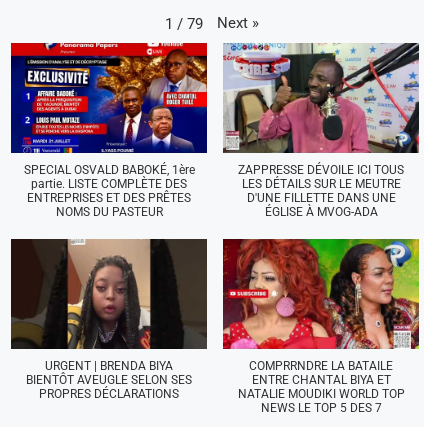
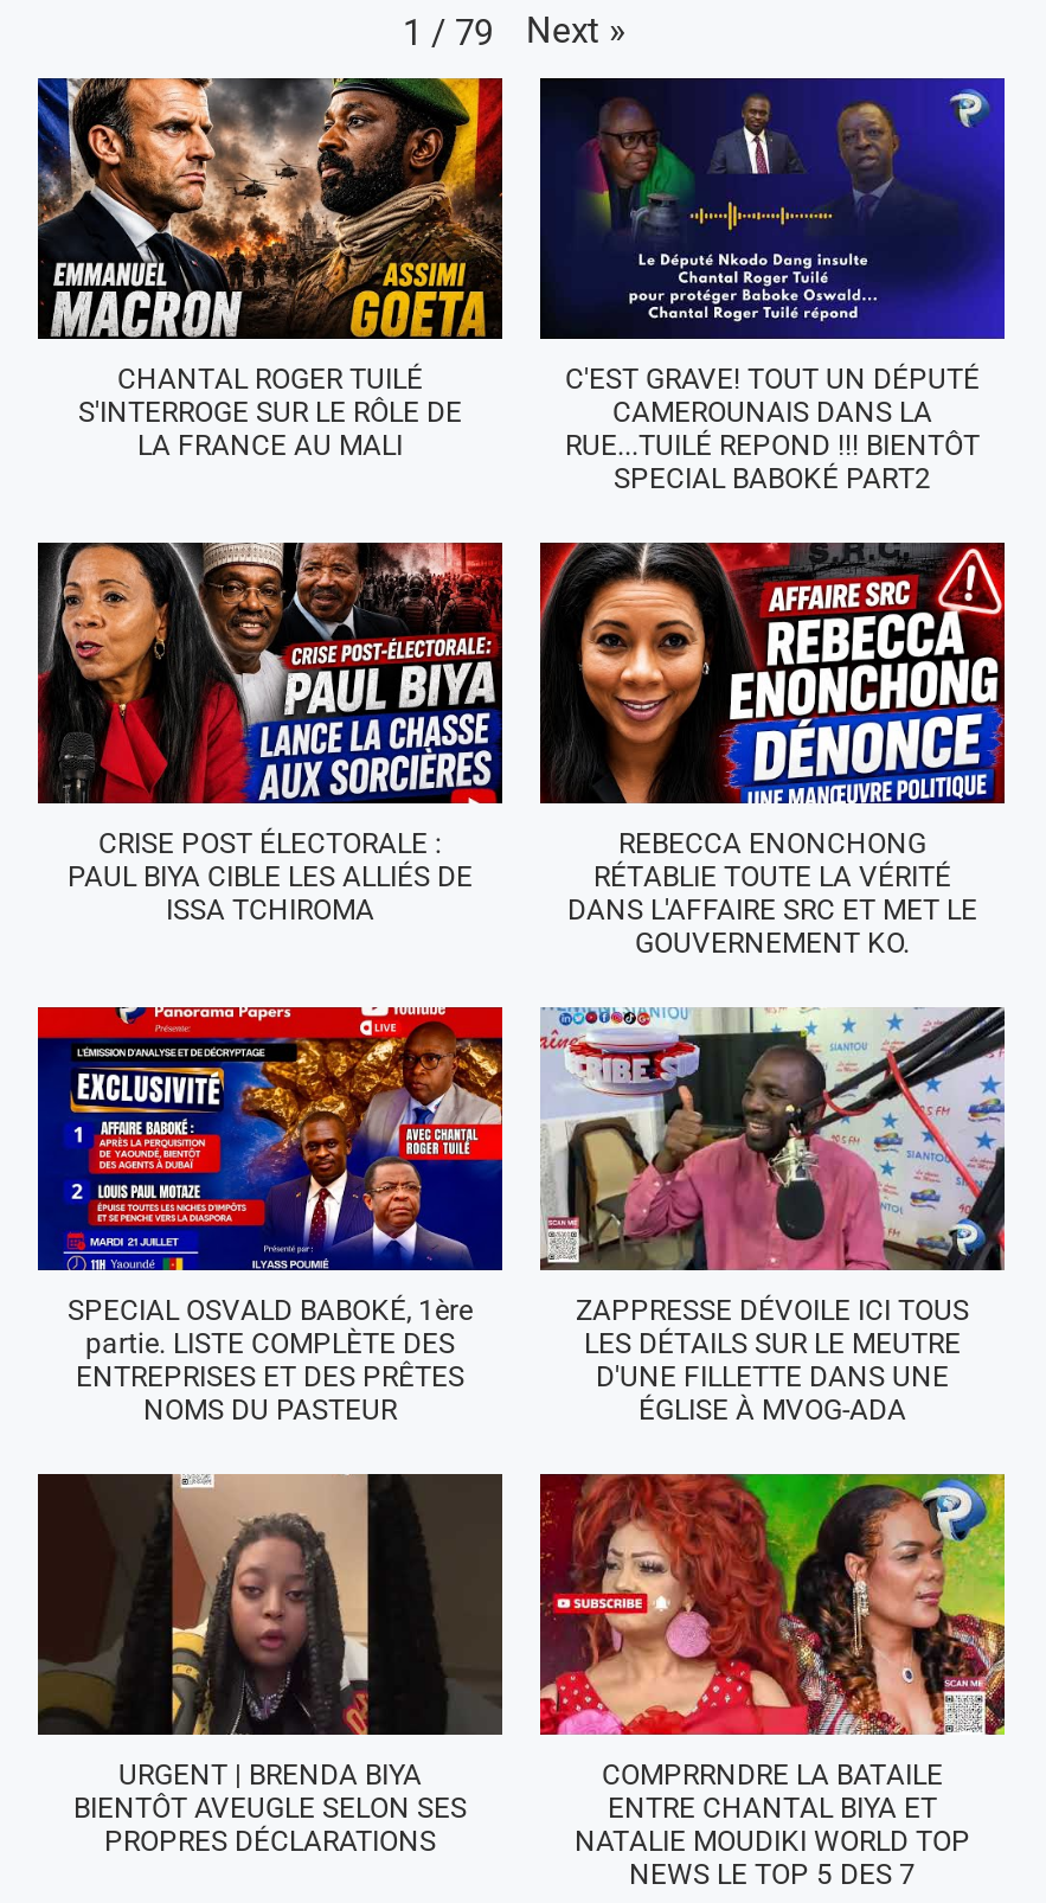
none -> [36,76,505,463] [image] | CHANTAL ROGER TUILÉ | S'INTERROGE SUR LE RÔLE DE | LA FRANCE AU MALI
none -> [36,540,502,928] [image] | CRISE POST ÉLECTORALE : | PAUL BIYA CIBLE LES ALLIÉS DE | ISSA TCHIROMA
none -> [538,76,1007,496] [image] | C'EST GRAVE! TOUT UN DÉPUTÉ | CAMEROUNAIS DANS LA | RUE...TUILÉ REPOND !!! BIENTÔT | SPECIAL BABOKÉ PART2
none -> [538,540,1007,961] [image] | REBECCA ENONCHONG | RÉTABLIE TOUTE LA VÉRITÉ | DANS L'AFFAIRE SRC ET MET LE | GOUVERNEMENT KO.

